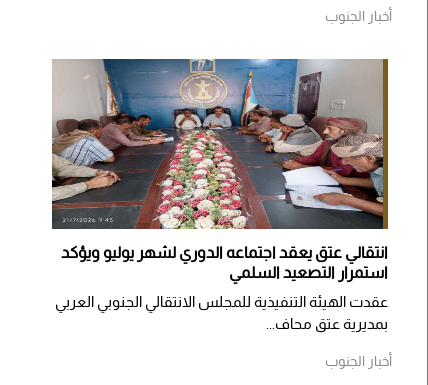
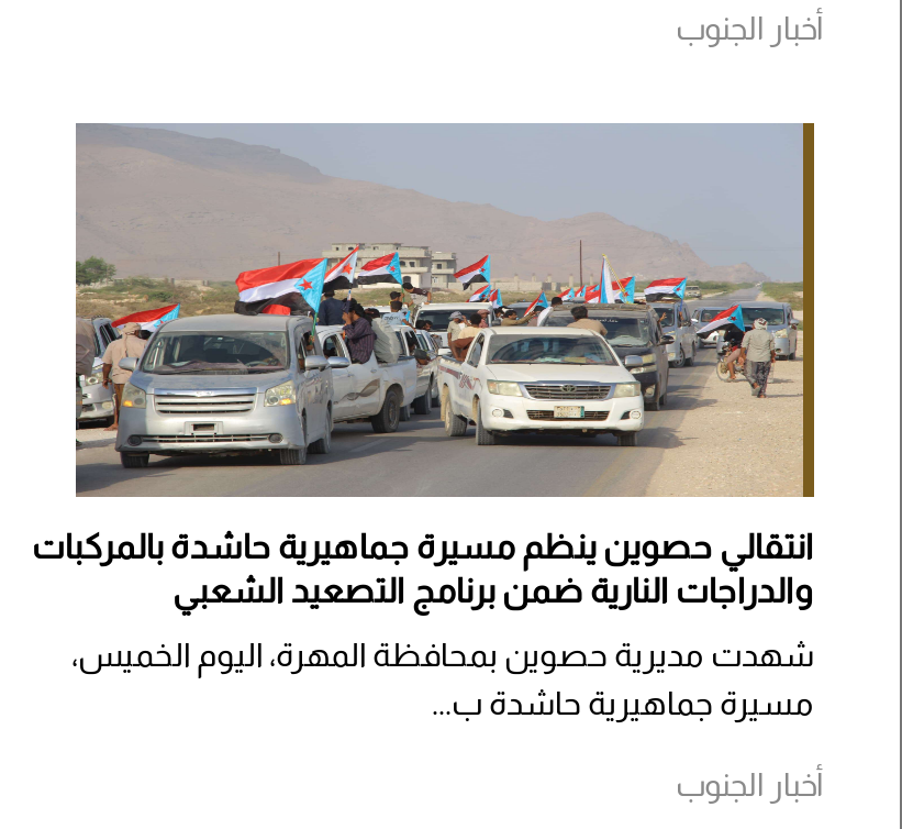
[51,58,388,281] [image] | انتقالي عتق يعقد اجتماعه الدوري لشهر يوليو ويؤكد | استمرار التصعيد السلمي -> [32,122,814,610] [image] | انتقالي حصوين ينظم مسيرة جماهيرية حاشدة بالمركبات | والدراجات النارية ضمن برنامج التصعيد الشعبي
[55,293,388,332] عقدت الهيئة التنفيذية للمجلس الانتقالي الجنوبي العربي | بمديرية عتق محاف... -> [71,636,814,722] شهدت مديرية حصوين بمحافظة المهرة، اليوم الخميس، | مسيرة جماهيرية حاشدة ب...

